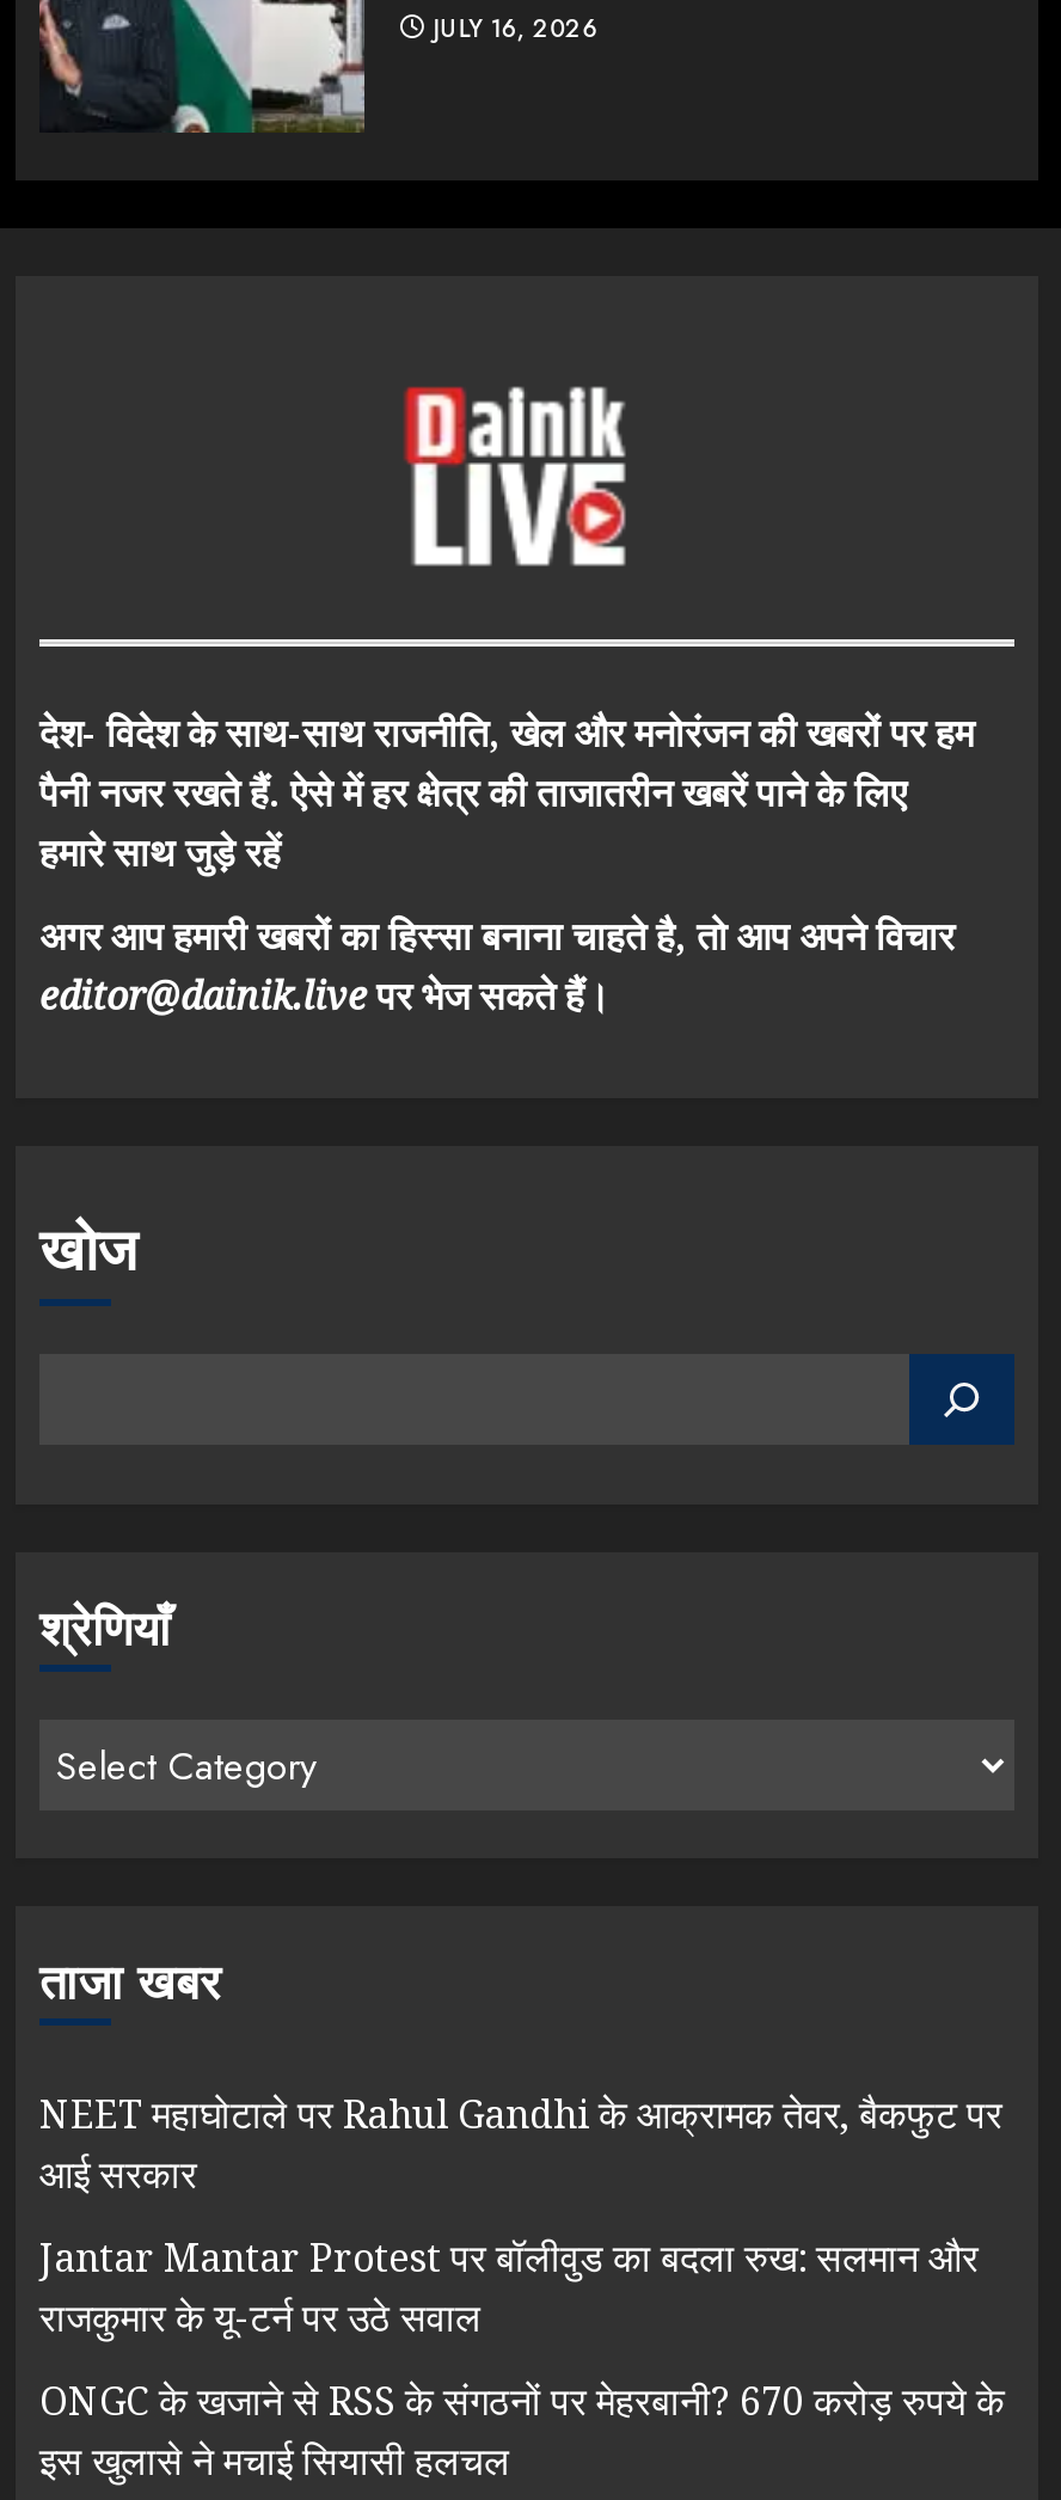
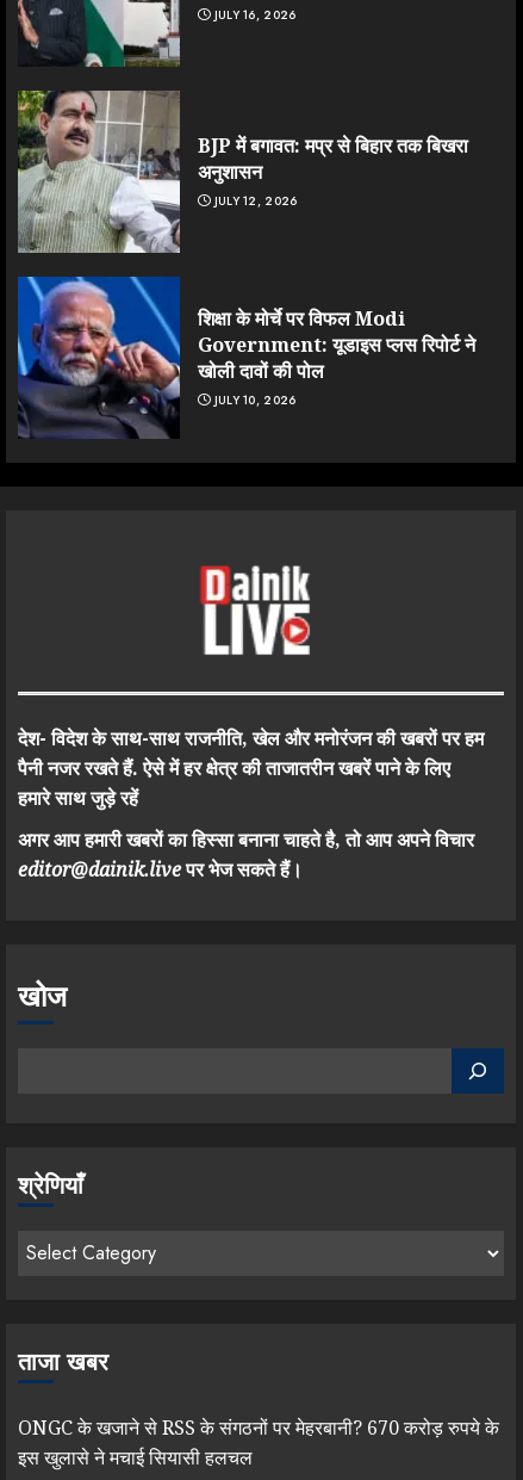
none -> [17,89,468,254] [image] | BJP में बगावत: मप्र से बिहार तक बिखरा | अनुशासन | JULY 12, 2026
none -> [17,275,475,439] [image] | शिक्षा के मोर्चे पर विफल Modi | Government: यूडाइस प्लस रिपोर्ट ने | खोली दावों की पोल | JULY 10, 2026
moved [410,385,630,562] -> [203,564,312,652]: [image]
moved [39,707,974,2019] -> [18,725,484,1379]: देश- विदेश के साथ-साथ राजनीति, खेल और मनोरंजन की खबरों पर हम | पैनी नजर रखते हैं. ऐसे में हर क्षेत्र की ताजातरीन खबरें पाने के लिए | हमारे साथ जुड़े रहें | अगर आप हमारी खबरों का हिस्सा बनाना चाहते है, तो आप अपने विचार | editor@dainik.liveपर भेज सकते हैं। | खोज | श्रेणियाँ | ताजा खबर
[39,2088,1002,2344] NEET महाघोटाले पर Rahul Gandhi के आक्रामक तेवर, बैकफुट पर | आई सरकार | Jantar Mantar Protest पर बॉलीवुड का बदला रुख: सलमान और | राजकुमार के यू-टर्न पर उठे सवाल -> none

